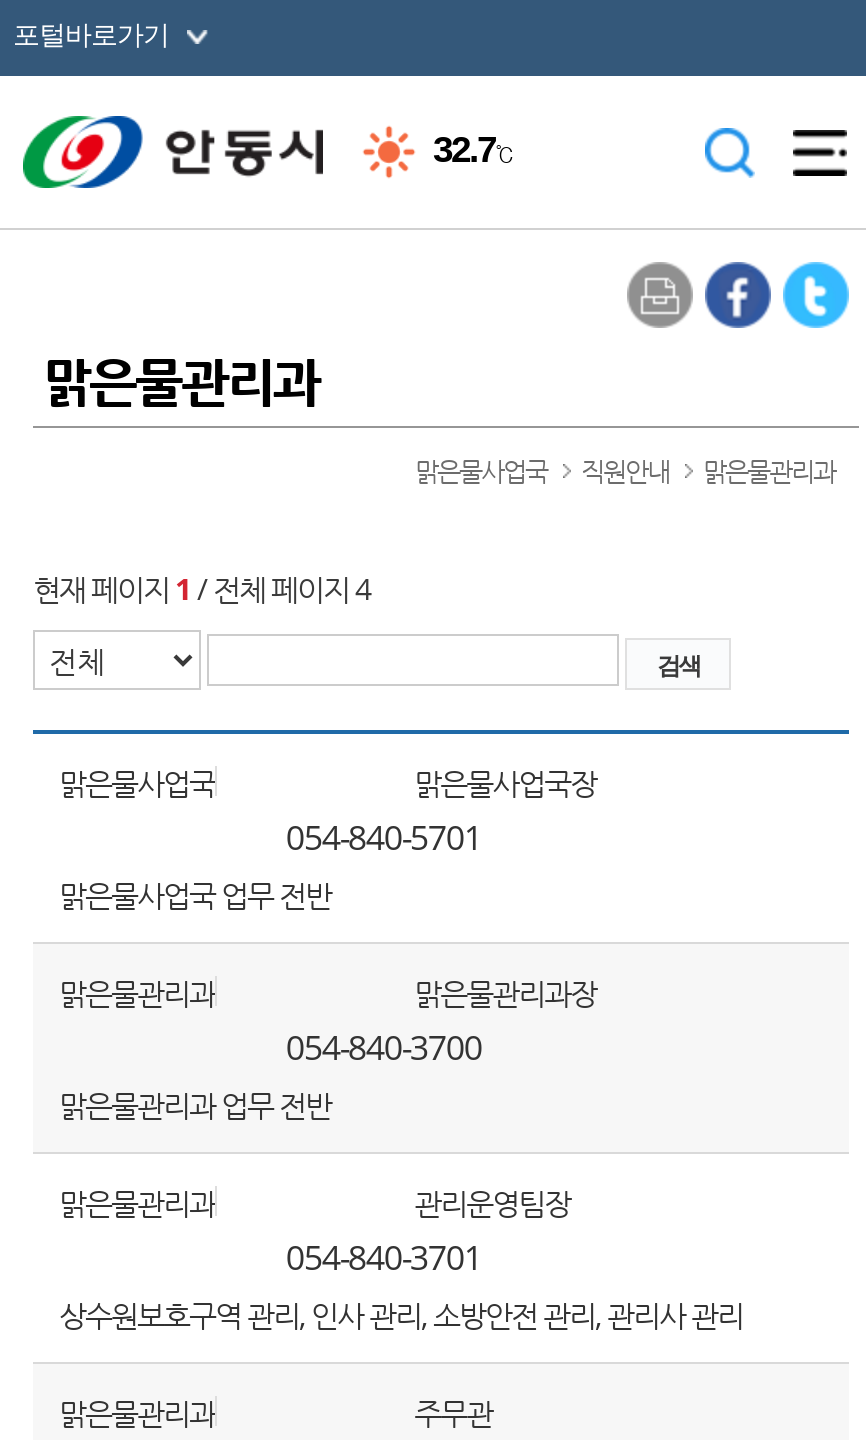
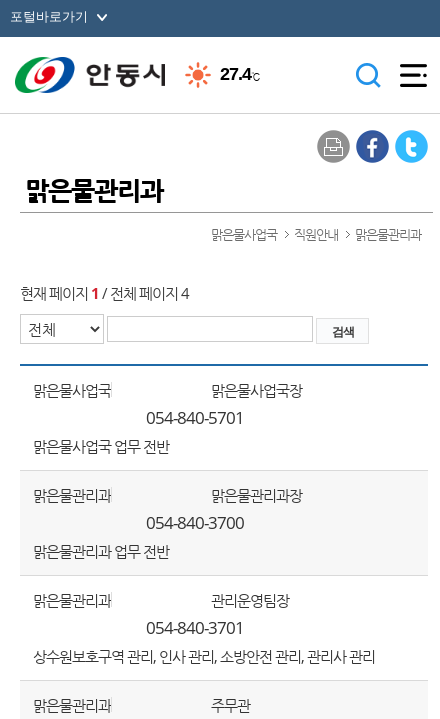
[433,130,511,170] 32.7℃ -> [220,64,259,84] 27.4℃

